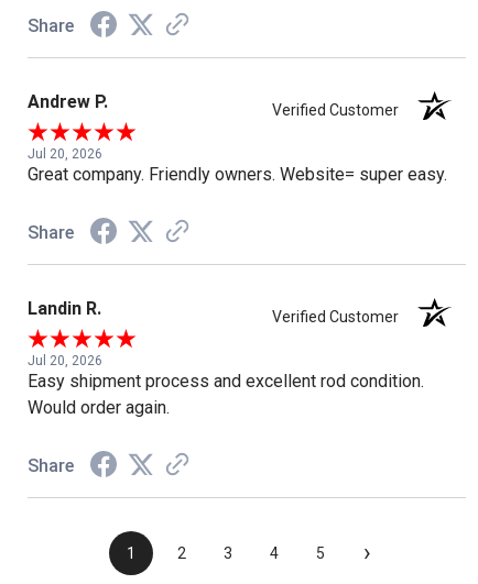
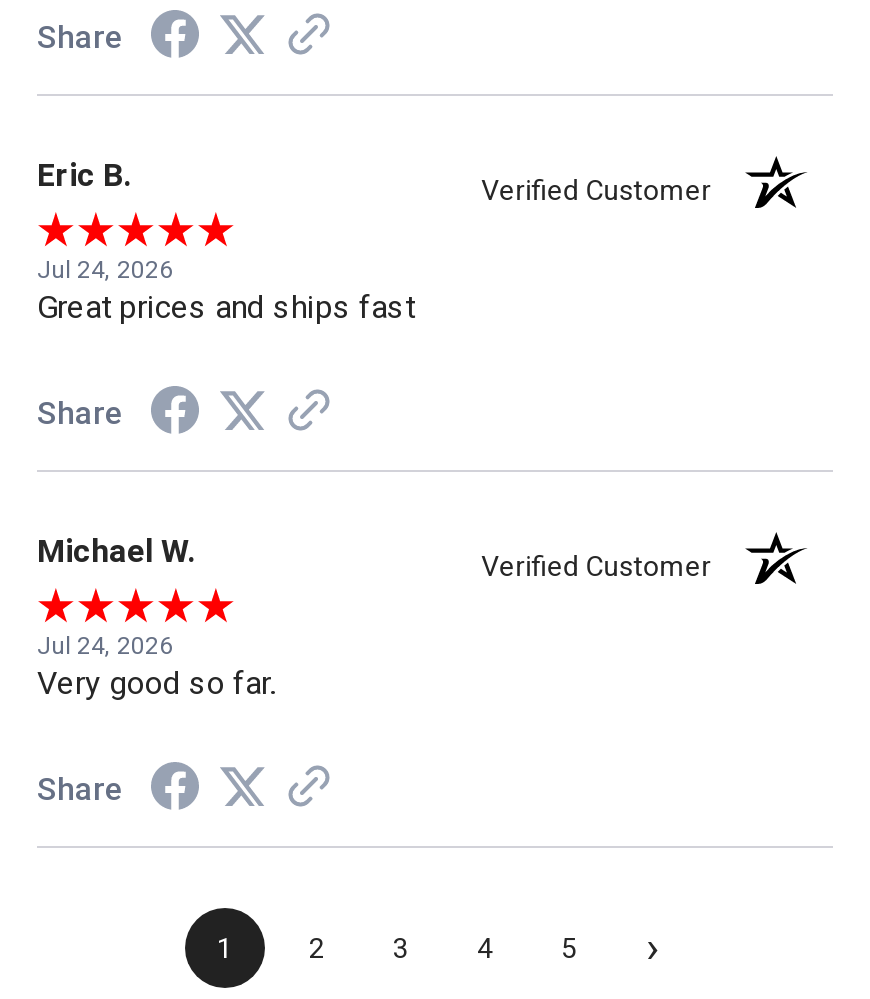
[28,91,108,112] Andrew P. -> [37,156,131,194] Eric B.
[28,146,447,185] Jul 20, 2026 | Great company. Friendly owners. Website= super easy. -> [37,256,415,326] Jul 24, 2026 | Great prices and ships fast
[28,298,101,319] Landin R. -> [37,532,195,570] Michael W.
[28,353,424,418] Jul 20, 2026 | Easy shipment process and excellent rod condition. | Would order again. -> [37,632,275,702] Jul 24, 2026 | Very good so far.

